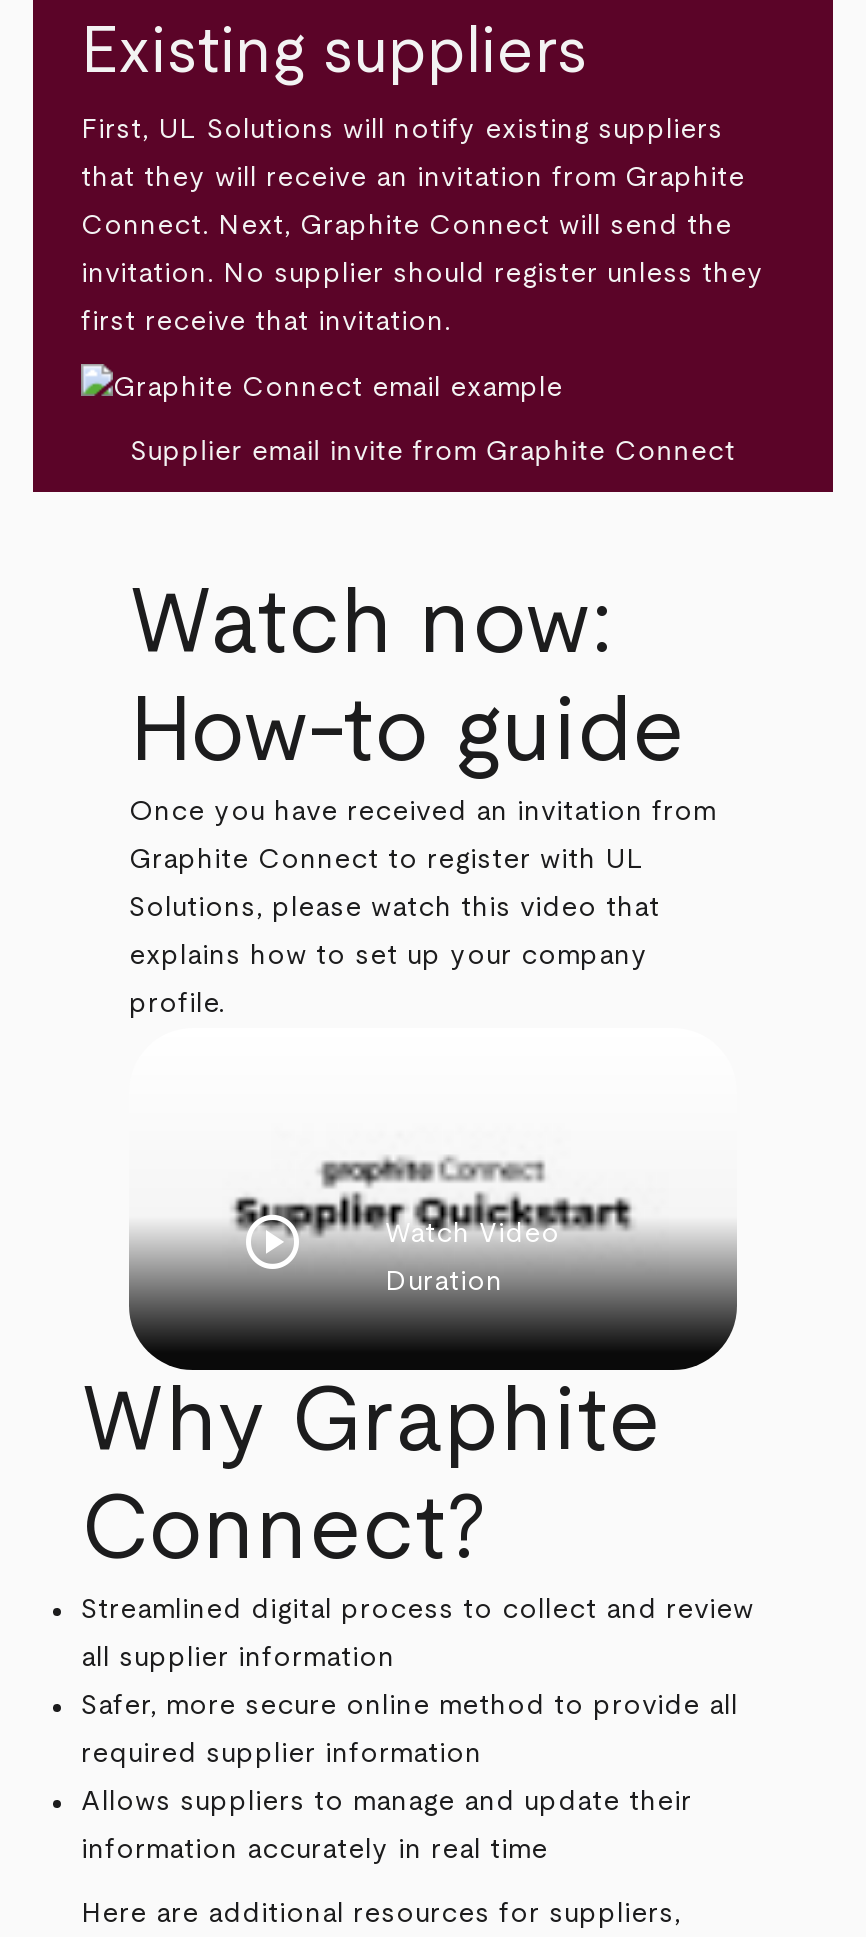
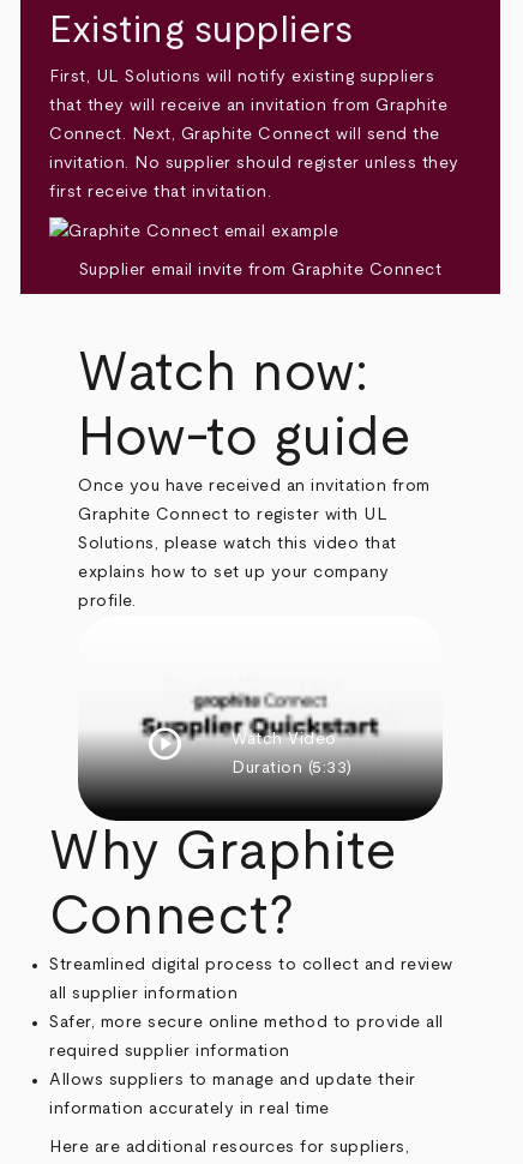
[385,1268,503,1296] Duration -> [232,759,352,776] Duration (5:33)

